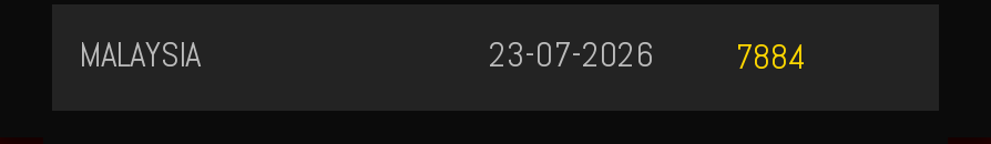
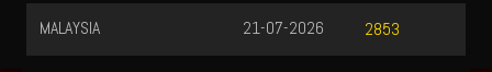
[489,33,653,78] 23-07-2026 -> [243,17,324,39] 21-07-2026
[735,34,806,79] 7884 -> [365,18,400,40] 2853

